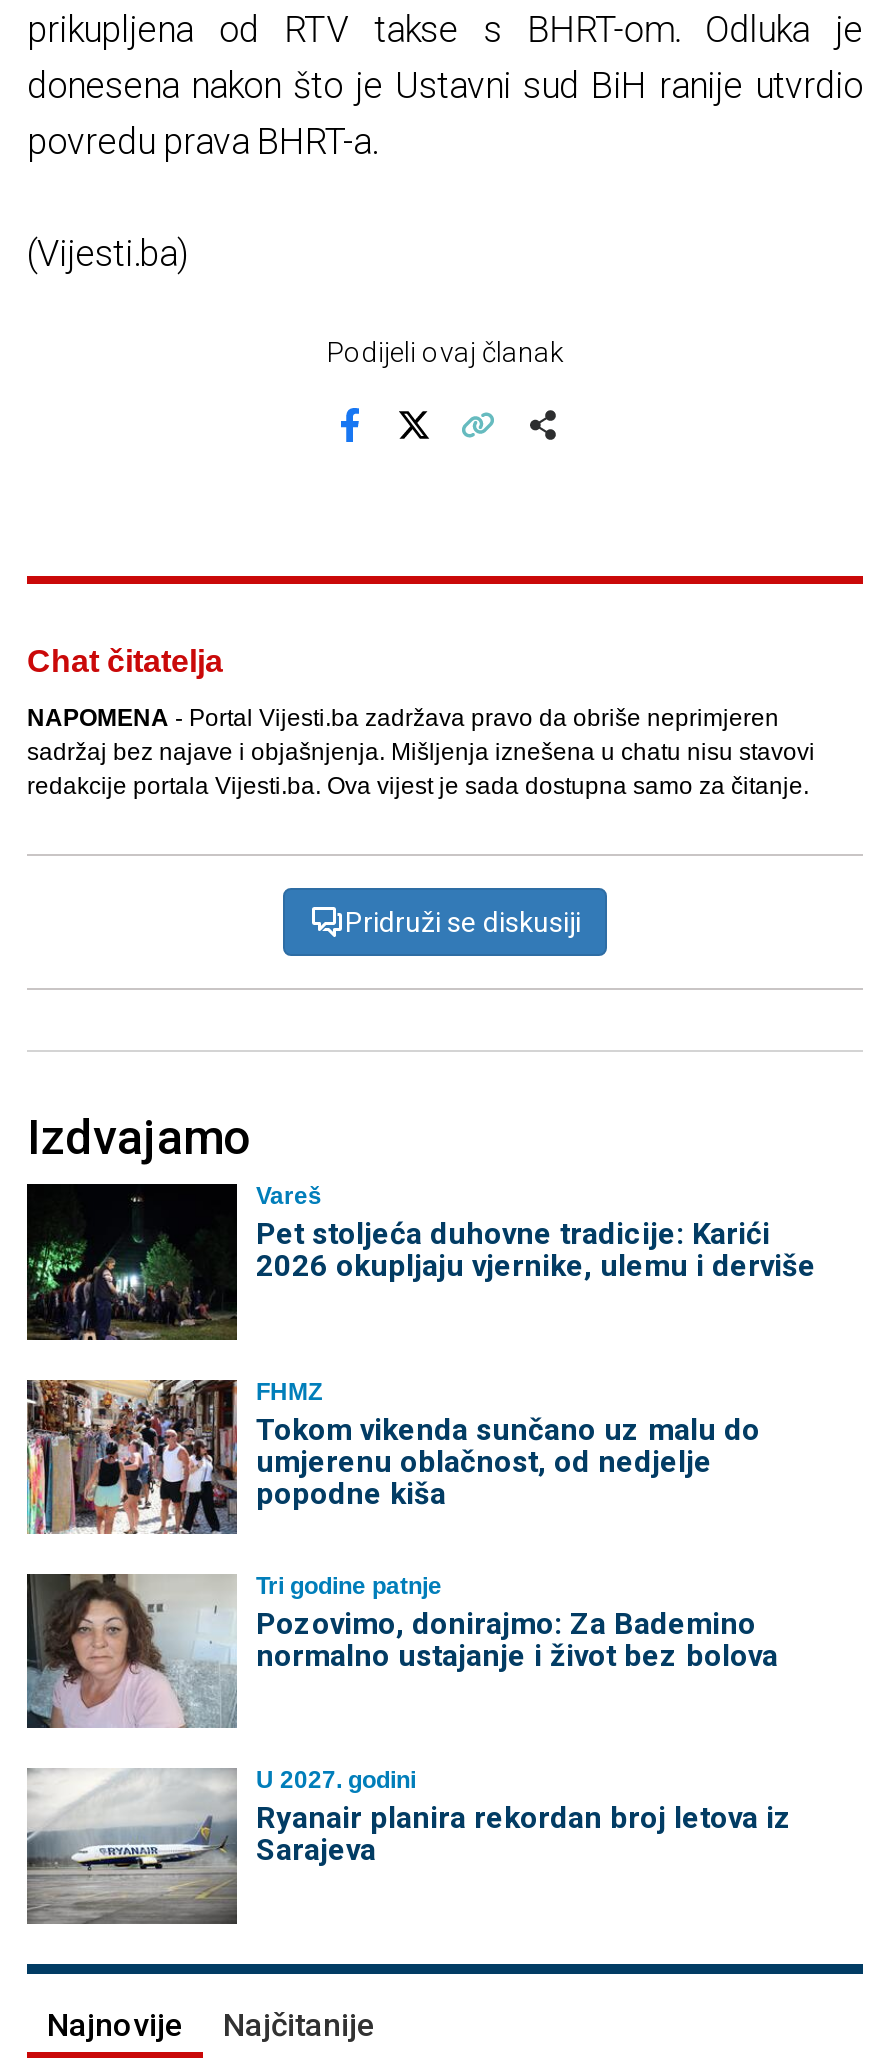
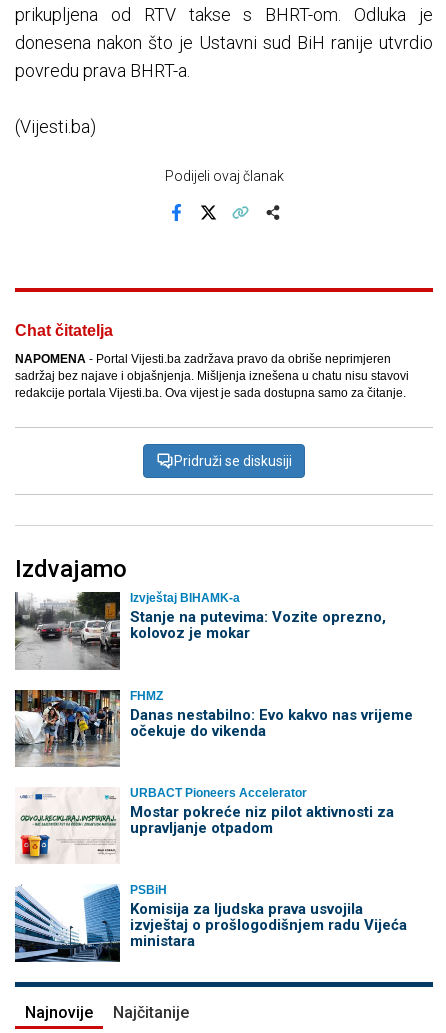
[25,1182,816,1342] [image] | Vareš | Pet stoljeća duhovne tradicije: Karići | 2026 okupljaju vjernike, ulemu i derviše -> [14,591,385,671] [image] | Izvještaj BIHAMK-a | Stanje na putevima: Vozite oprezno, | kolovoz je mokar
[25,1378,760,1534] [image] | Tokom vikenda sunčano uz malu do | umjerenu oblačnost, od nedjelje | popodne kiša -> [14,689,412,767] [image] | Danas nestabilno: Evo kakvo nas vrijeme | očekuje do vikenda
[25,1572,778,1730] [image] | Tri godine patnje | Pozovimo, donirajmo: Za Bademino | normalno ustajanje i život bez bolova -> [15,786,393,864] [image] | URBACT Pioneers Accelerator | Mostar pokreće niz pilot aktivnosti za | upravljanje otpadom
[27,1767,792,1926] [image] | U 2027. godini | Ryanair planira rekordan broj letova iz | Sarajeva -> [14,883,406,963] [image] | PSBiH | Komisija za ljudska prava usvojila | izvještaj o prošlogodišnjem radu Vijeća | ministara

